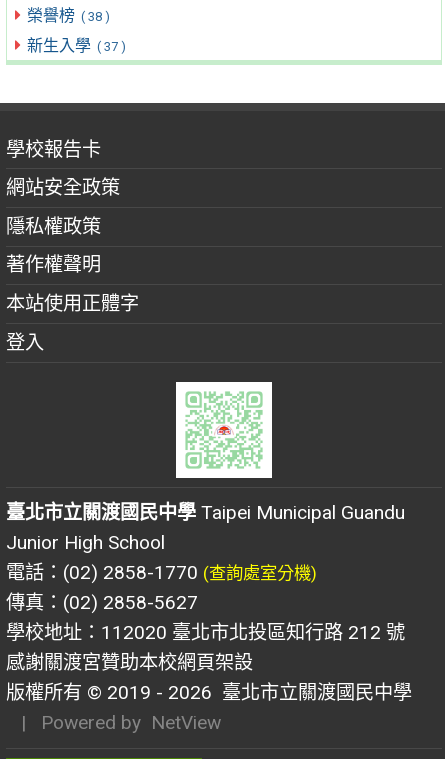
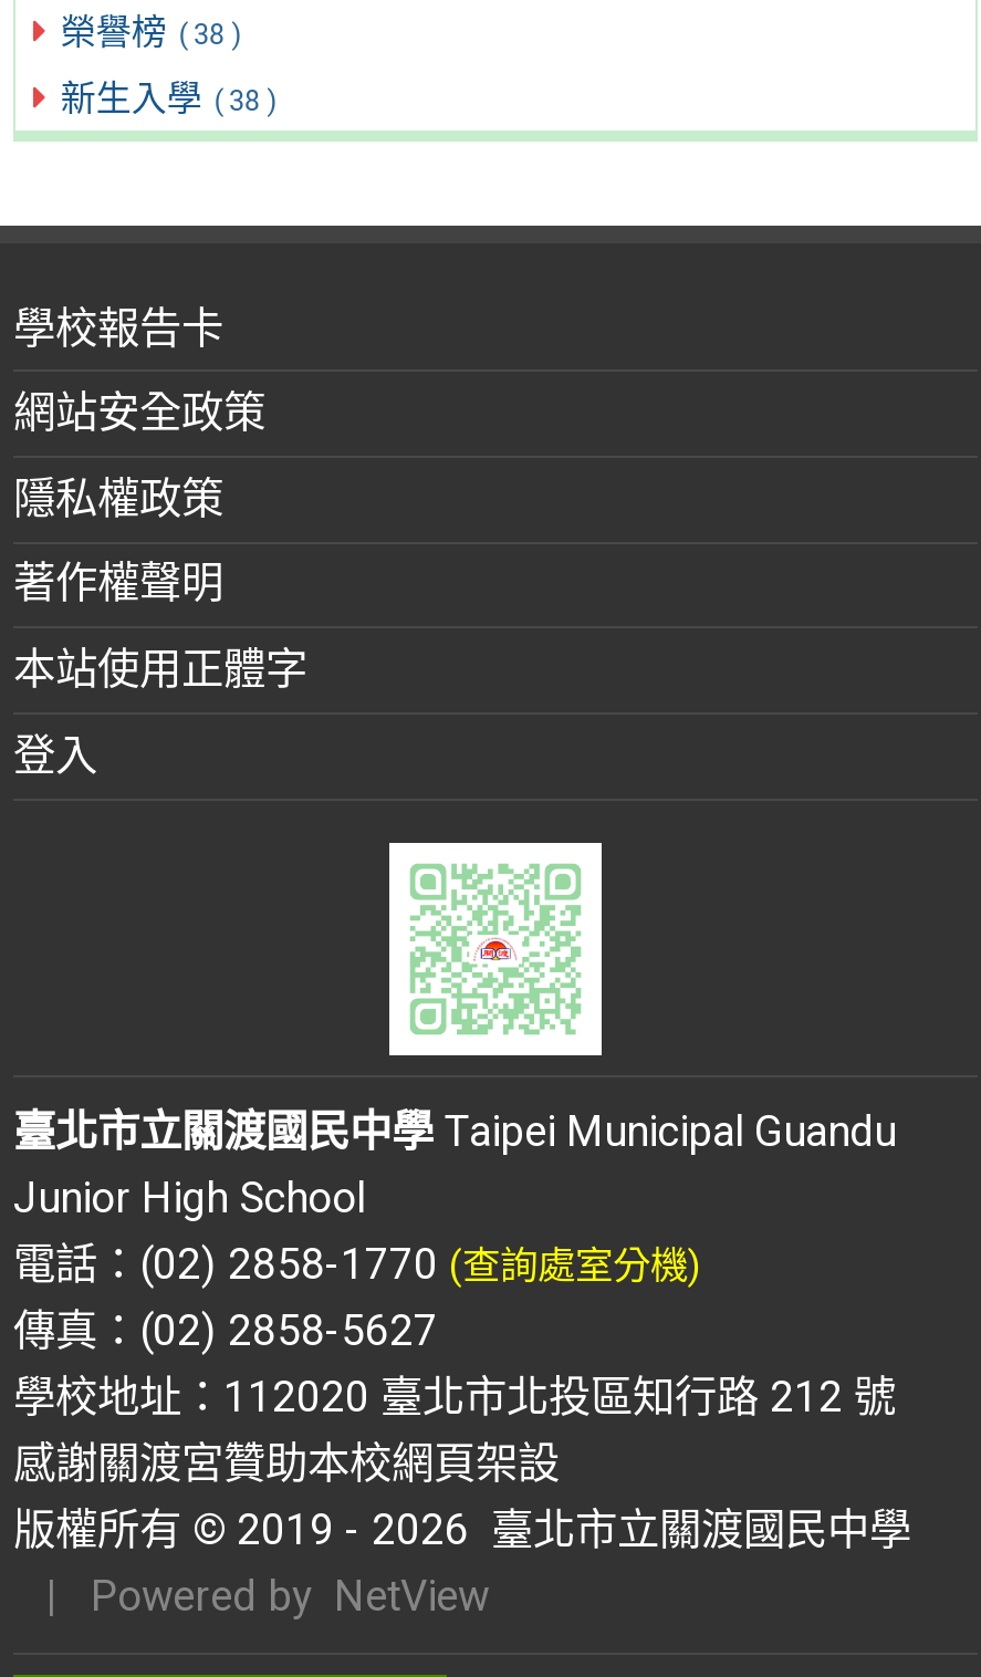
[27,36,126,55] 新生入學 ( 37 ) -> [61,77,278,119] 新生入學 ( 38 )

